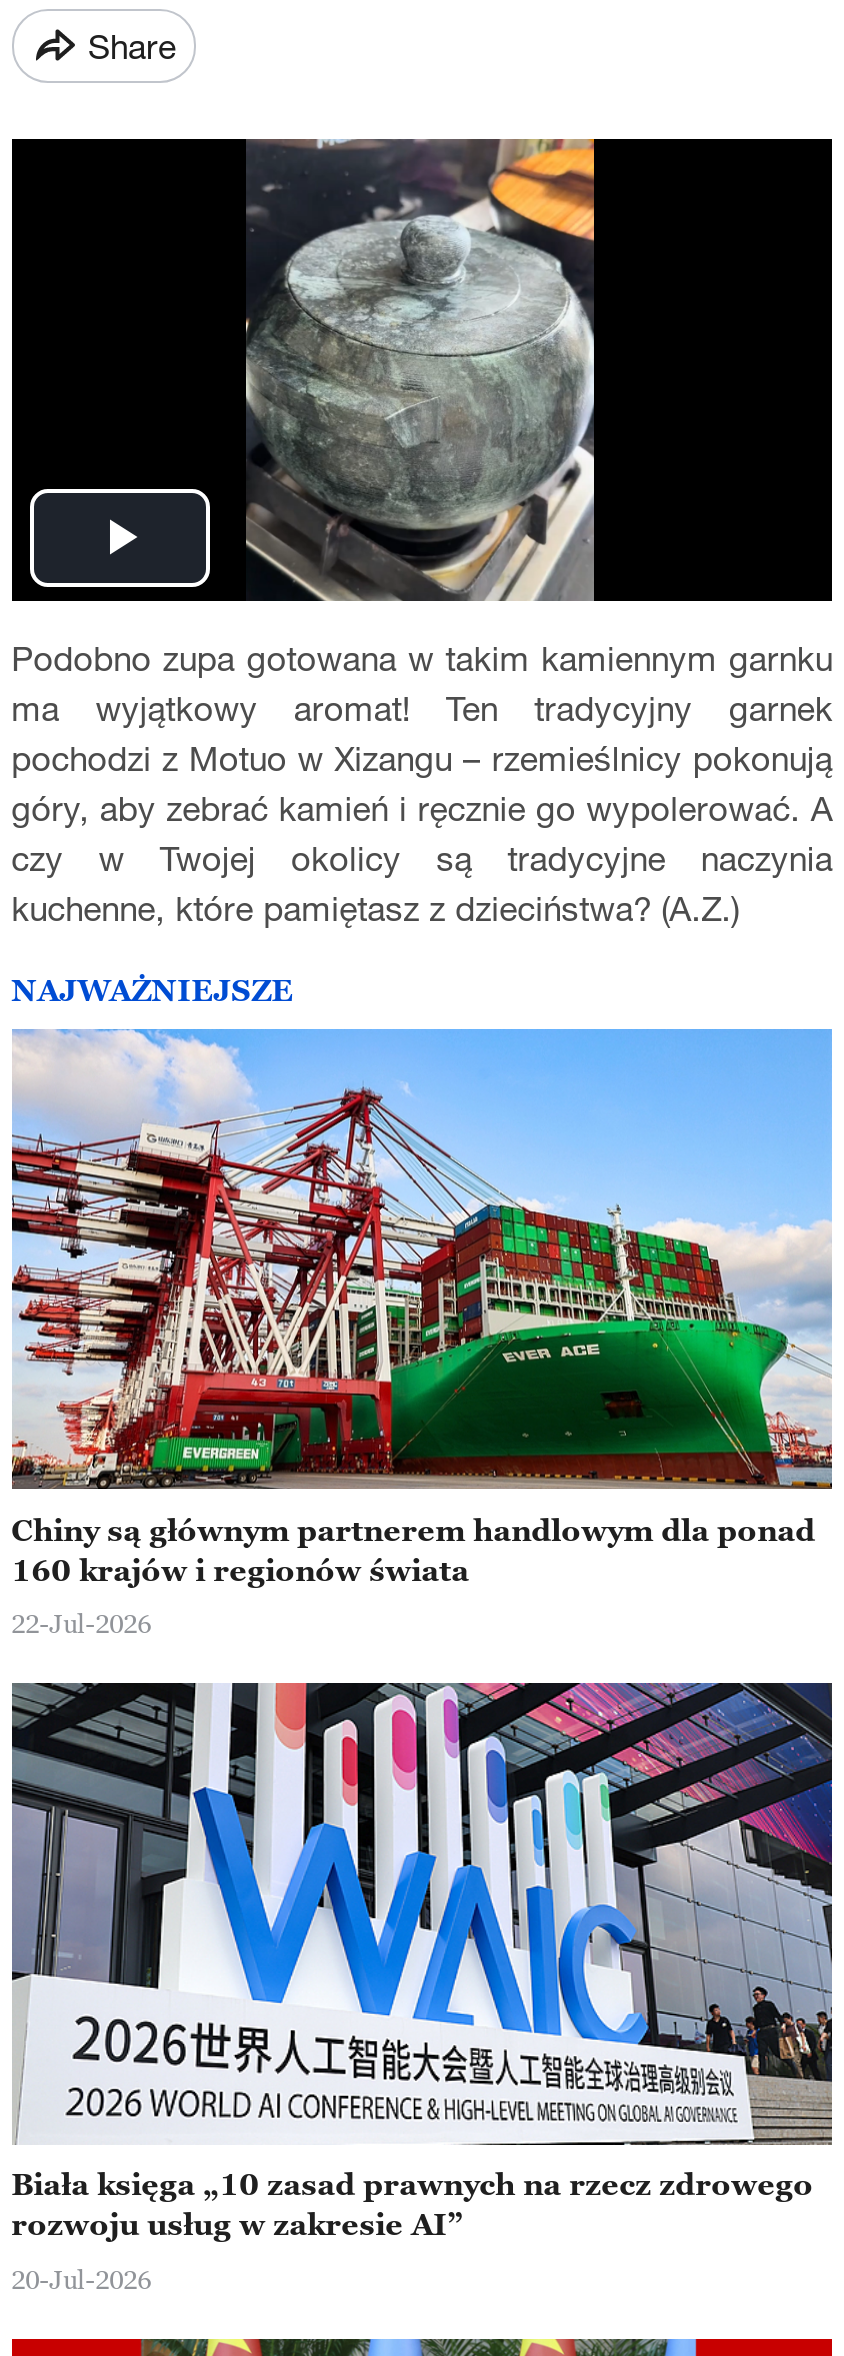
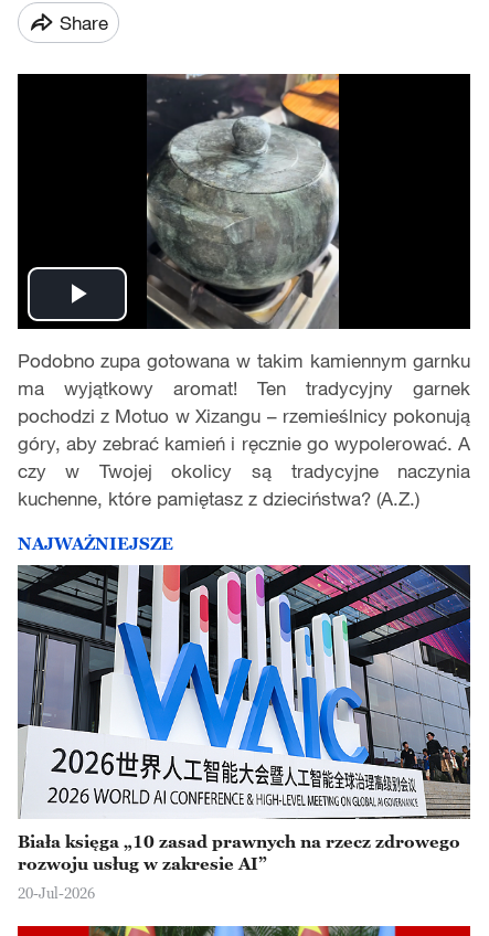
[10,1027,832,1639] [image] | Chiny są głównym partnerem handlowym dla ponad | 160 krajów i regionów świata | 22-Jul-2026 -> none

